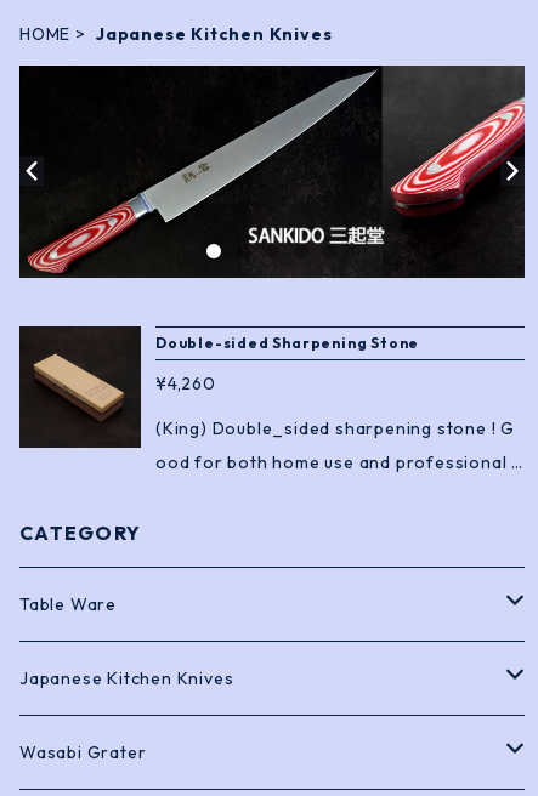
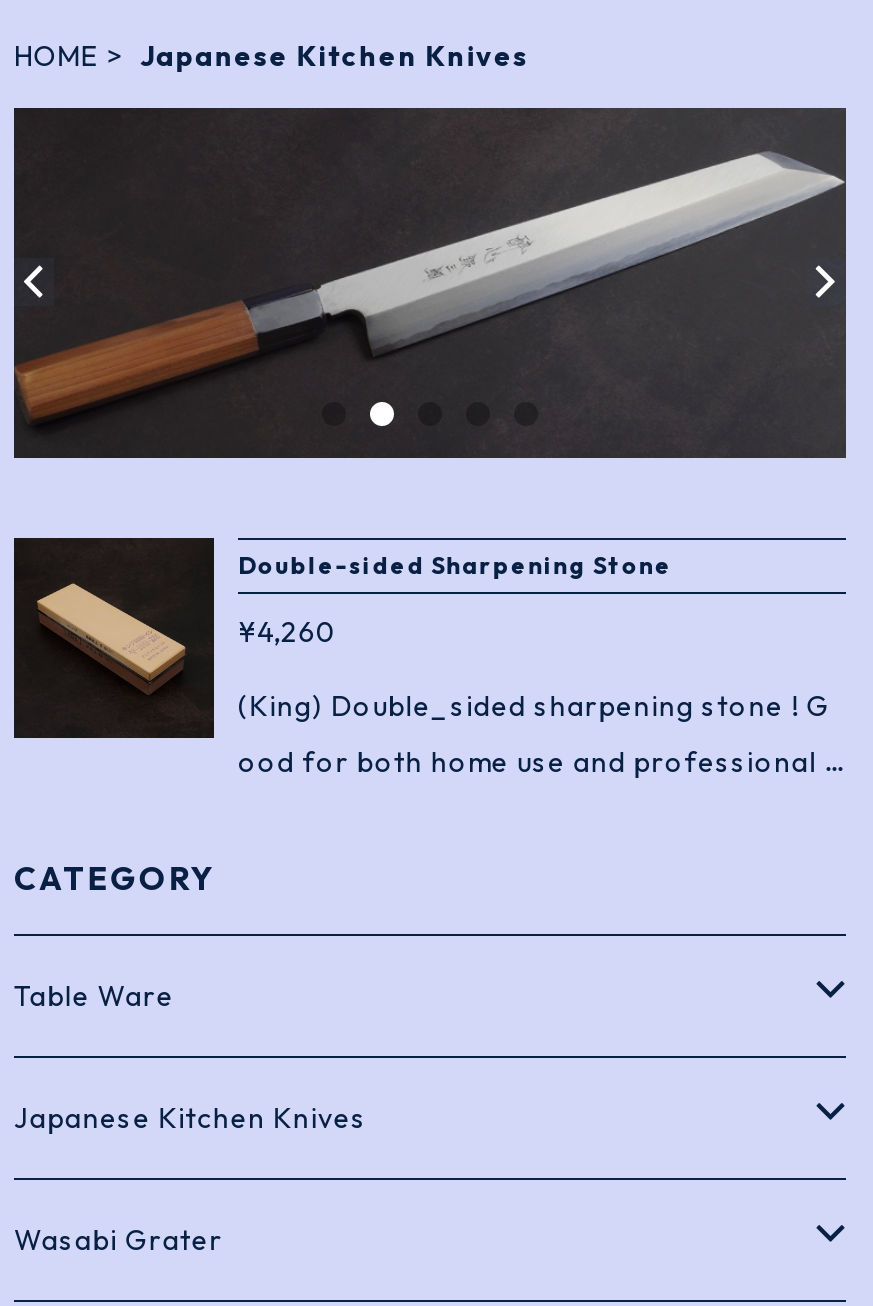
[21,67,526,277] [image] -> [14,108,848,458] [image]

